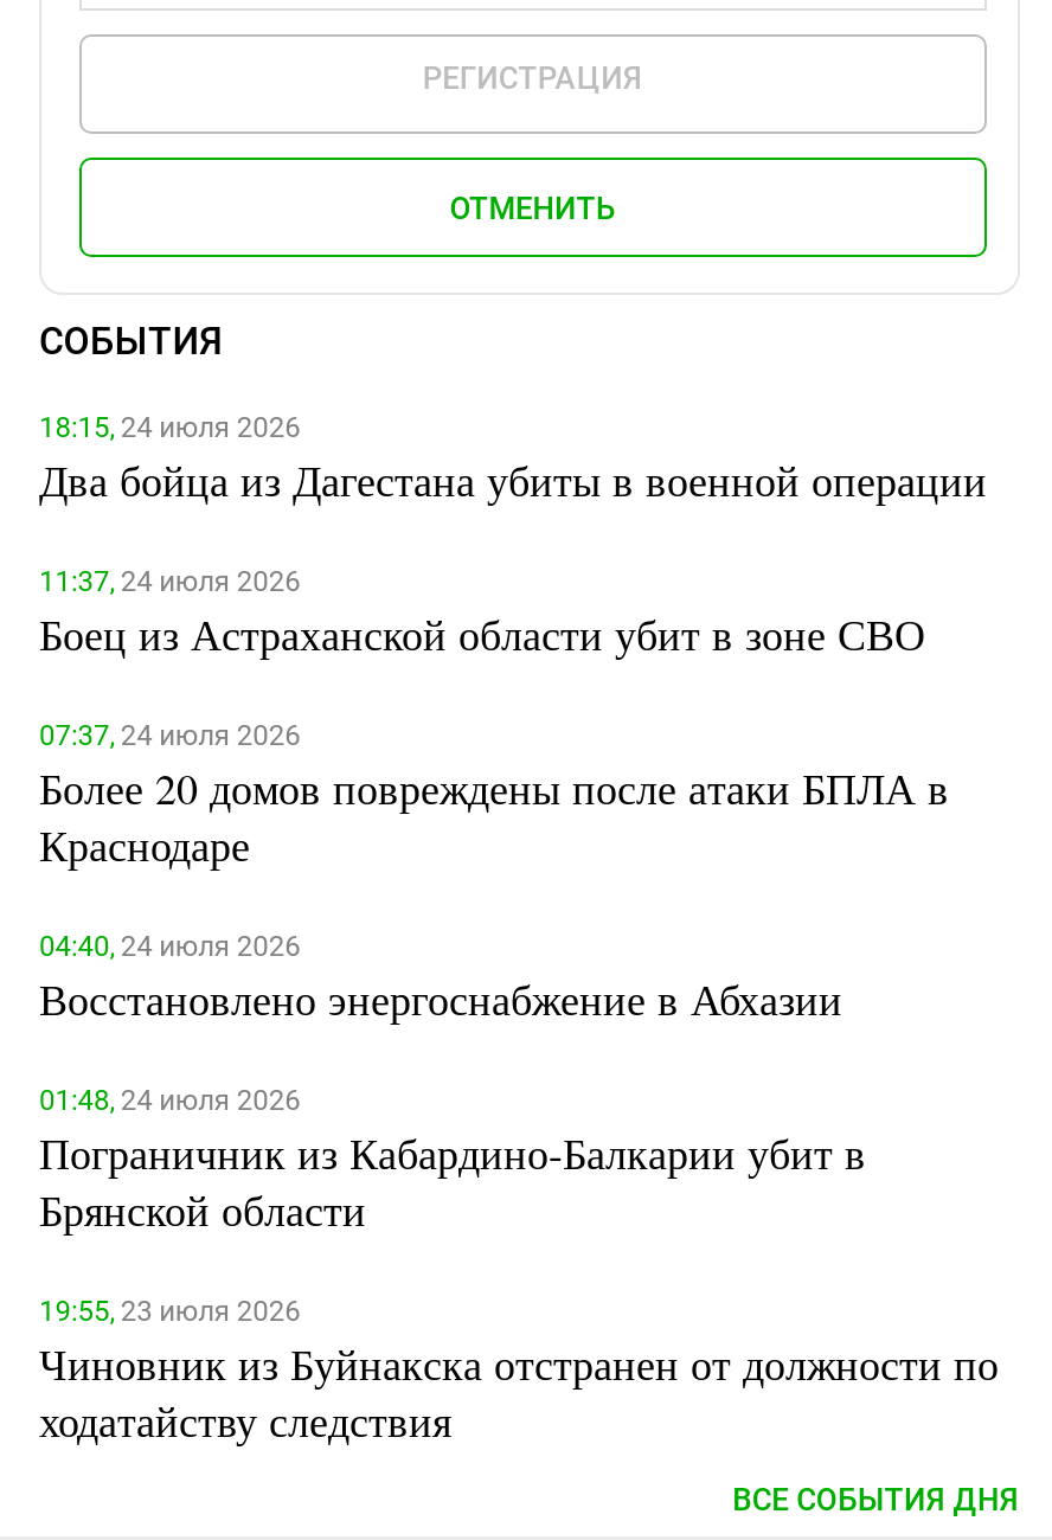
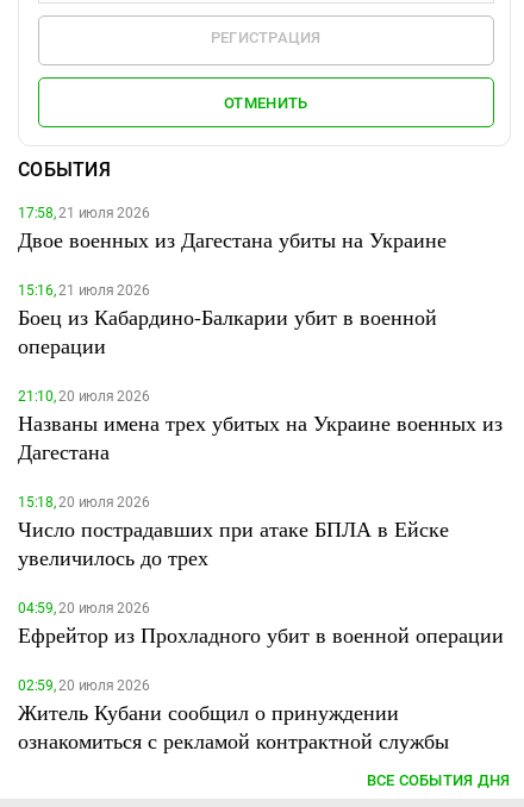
[39,411,987,508] 18:15, 24 июля 2026 | Два бойца из Дагестана убиты в военной операции -> [18,205,447,254] 17:58, 21 июля 2026 | Двое военных из Дагестана убиты на Украине
[39,565,925,662] 11:37, 24 июля 2026 | Боец из Астраханской области убит в зоне СВО -> [18,282,437,359] 15:16, 21 июля 2026 | Боец из Кабардино-Балкарии убит в военной | операции
[39,719,949,873] 07:37, 24 июля 2026 | Более 20 домов повреждены после атаки БПЛА в | Краснодаре -> [18,388,503,465] 21:10, 20 июля 2026 | Названы имена трех убитых на Украине военных из | Дагестана
[39,930,842,1027] 04:40, 24 июля 2026 | Восстановлено энергоснабжение в Абхазии -> [18,494,449,571] 15:18, 20 июля 2026 | Число пострадавших при атаке БПЛА в Ейске | увеличилось до трех
[39,1084,866,1238] 01:48, 24 июля 2026 | Пограничник из Кабардино-Балкарии убит в | Брянской области -> [18,600,504,649] 04:59, 20 июля 2026 | Ефрейтор из Прохладного убит в военной операции
[39,1295,999,1449] 19:55, 23 июля 2026 | Чиновник из Буйнакска отстранен от должности по | ходатайству следствия -> [18,677,449,755] 02:59, 20 июля 2026 | Житель Кубани сообщил о принуждении | ознакомиться с рекламой контрактной службы

